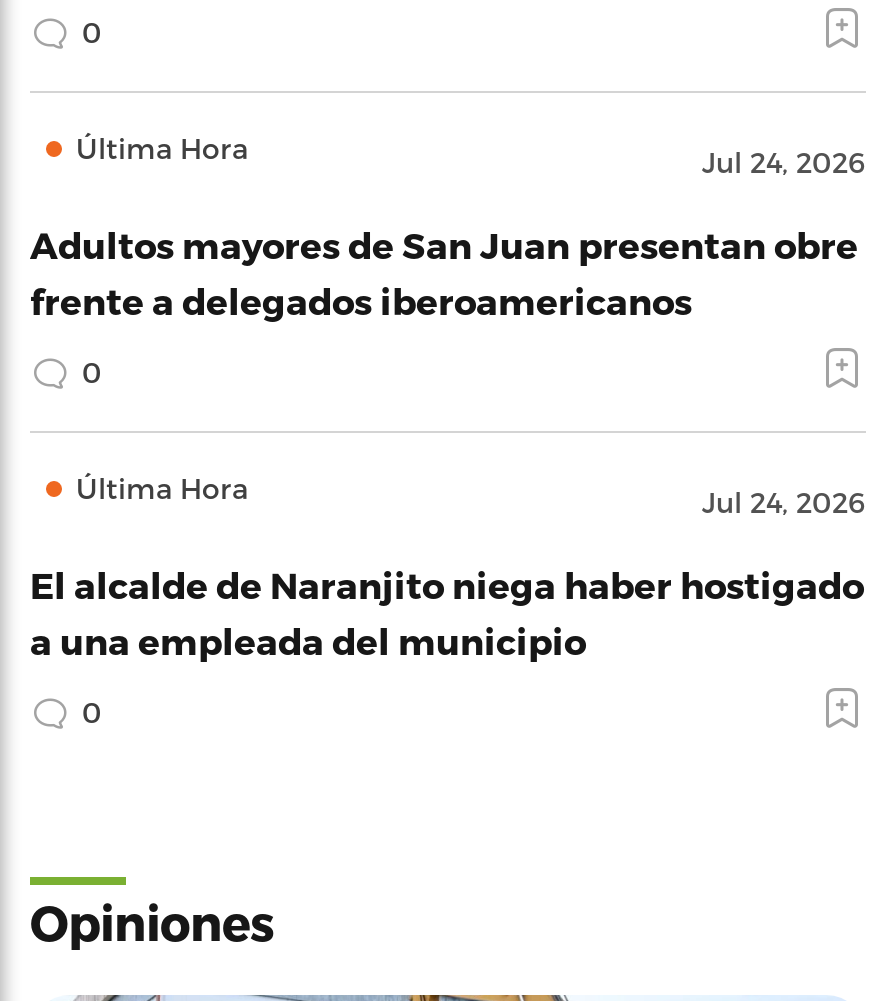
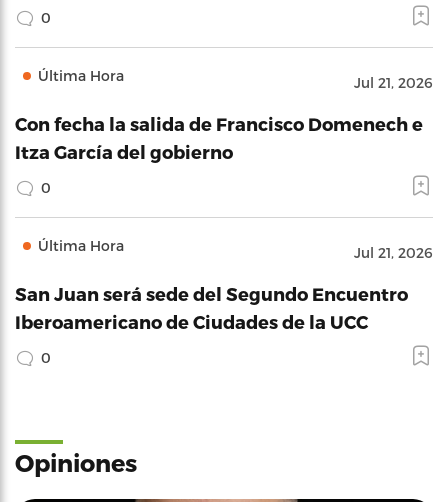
[702,145,866,179] Jul 24, 2026 -> [354,74,433,91] Jul 21, 2026
[30,223,858,321] Adultos mayores de San Juan presentan obre | frente a delegados iberoamericanos -> [15,113,423,162] Con fecha la salida de Francisco Domenech e | Itza García del gobierno
[702,485,866,519] Jul 24, 2026 -> [354,244,433,261] Jul 21, 2026
[30,563,864,661] El alcalde de Naranjito niega haber hostigado | a una empleada del municipio -> [15,283,408,332] San Juan será sede del Segundo Encuentro | Iberoamericano de Ciudades de la UCC

